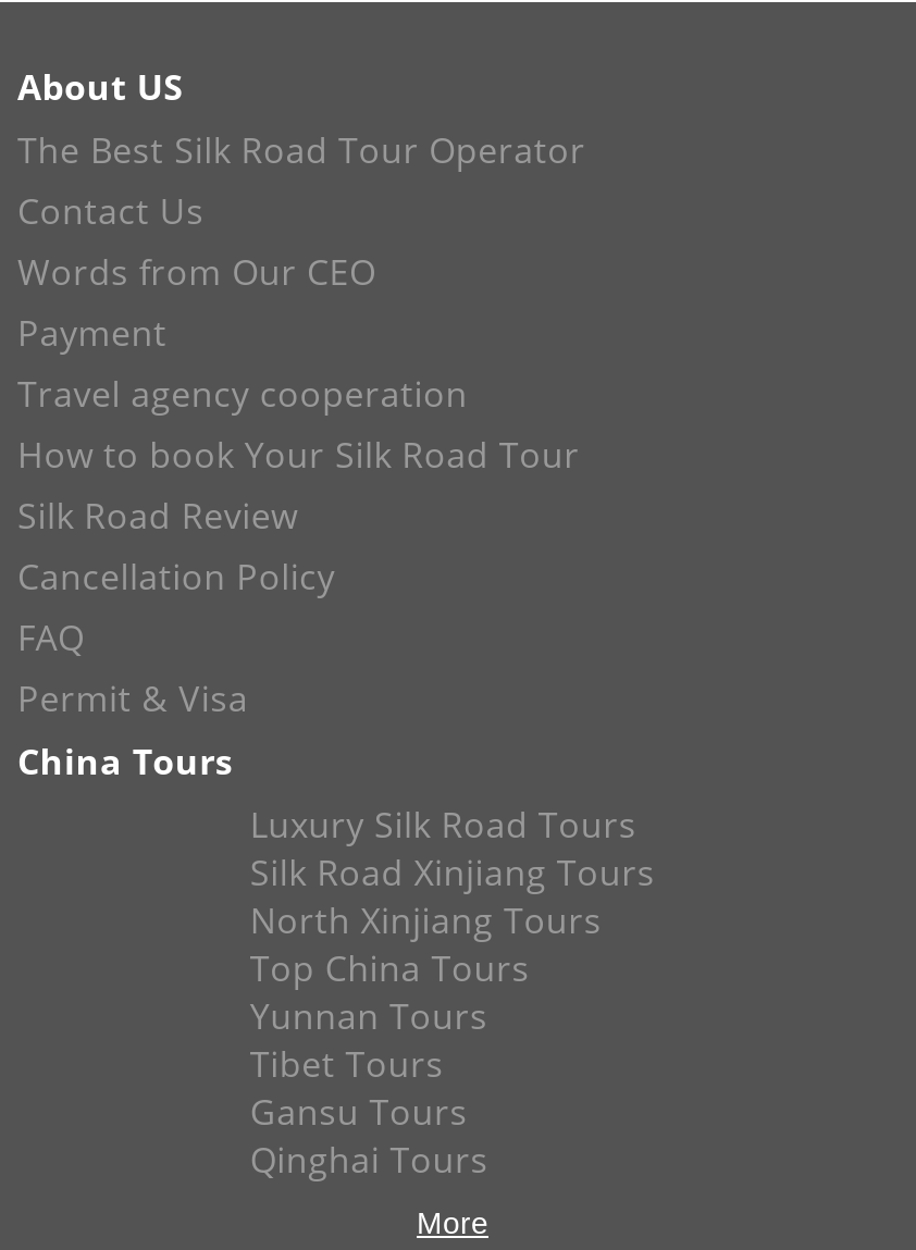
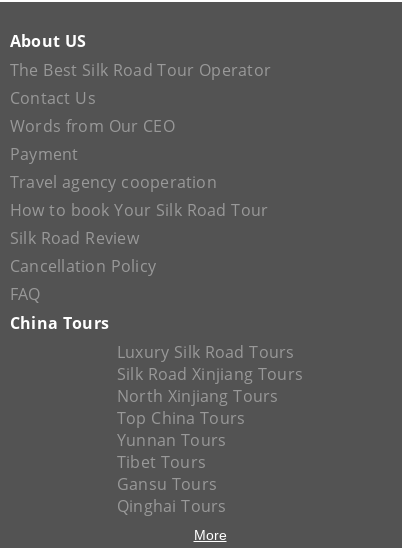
[17,674,248,722] Permit & Visa -> none

